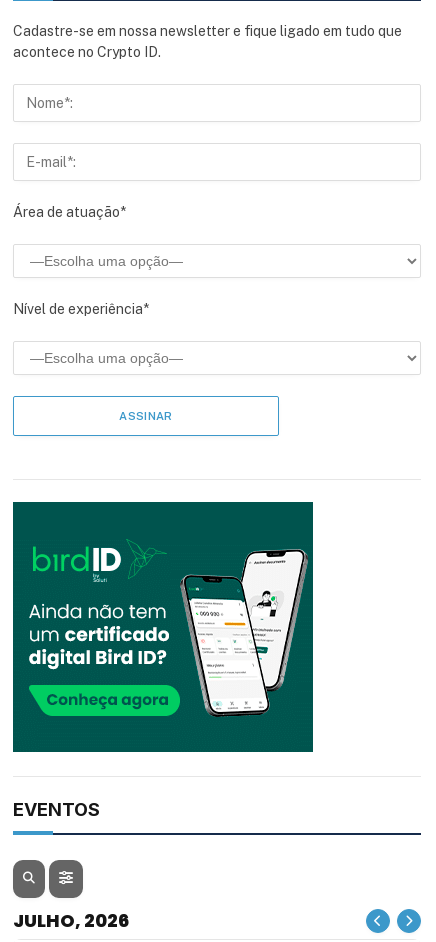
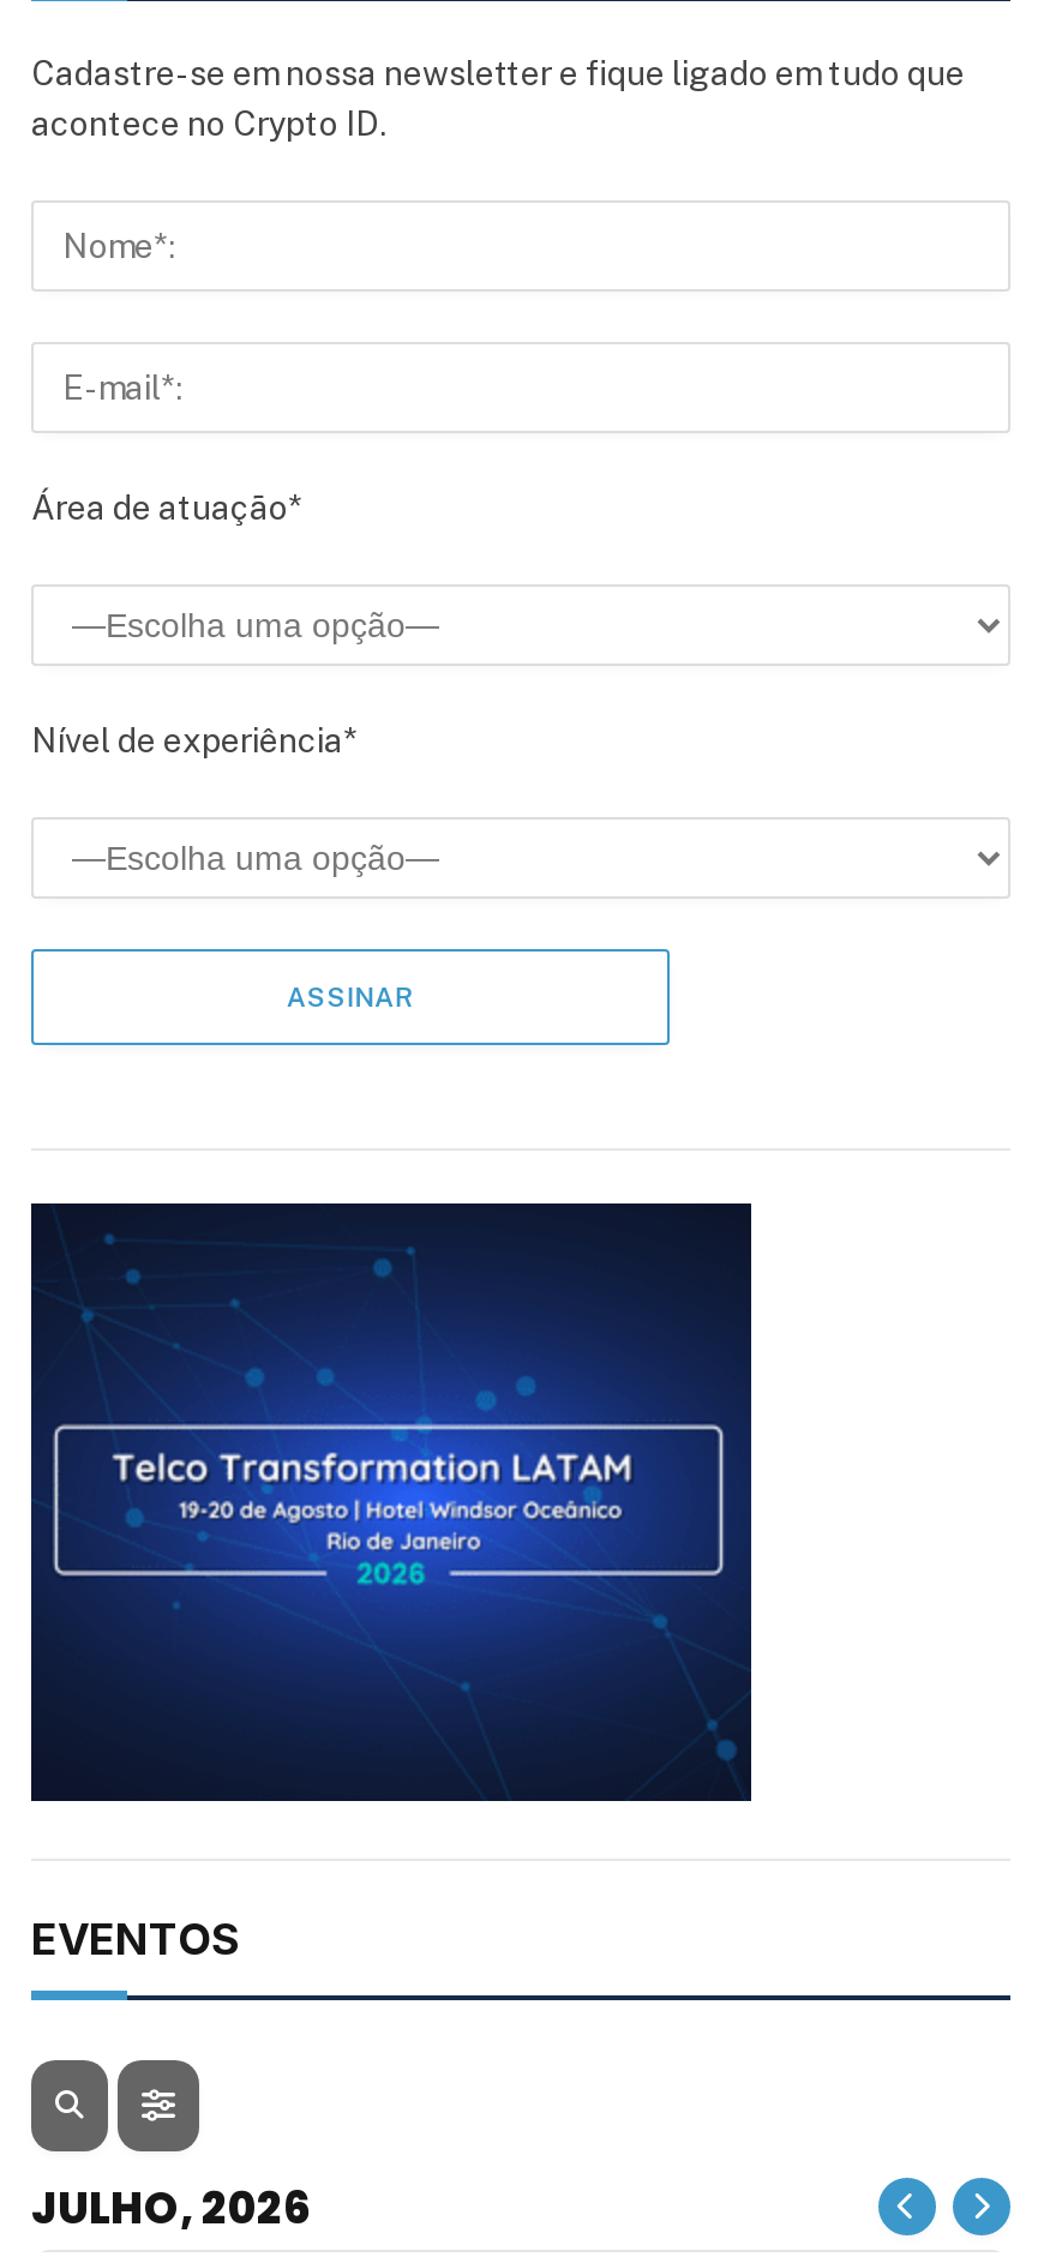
[13,501,313,753] [image] -> [31,1200,751,1805] [image]

